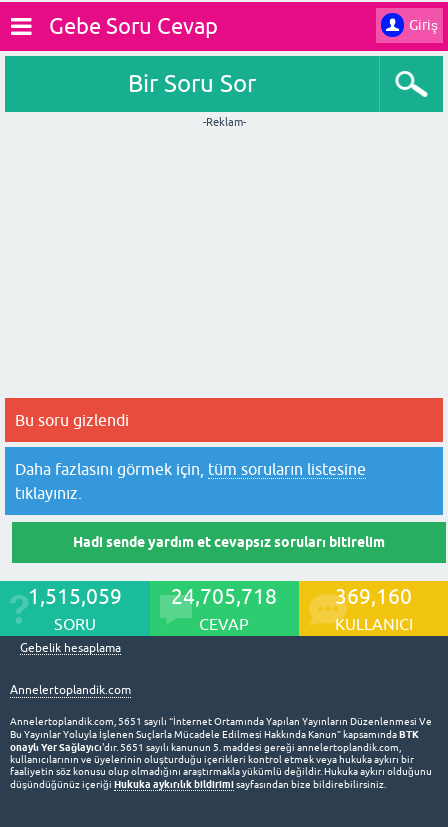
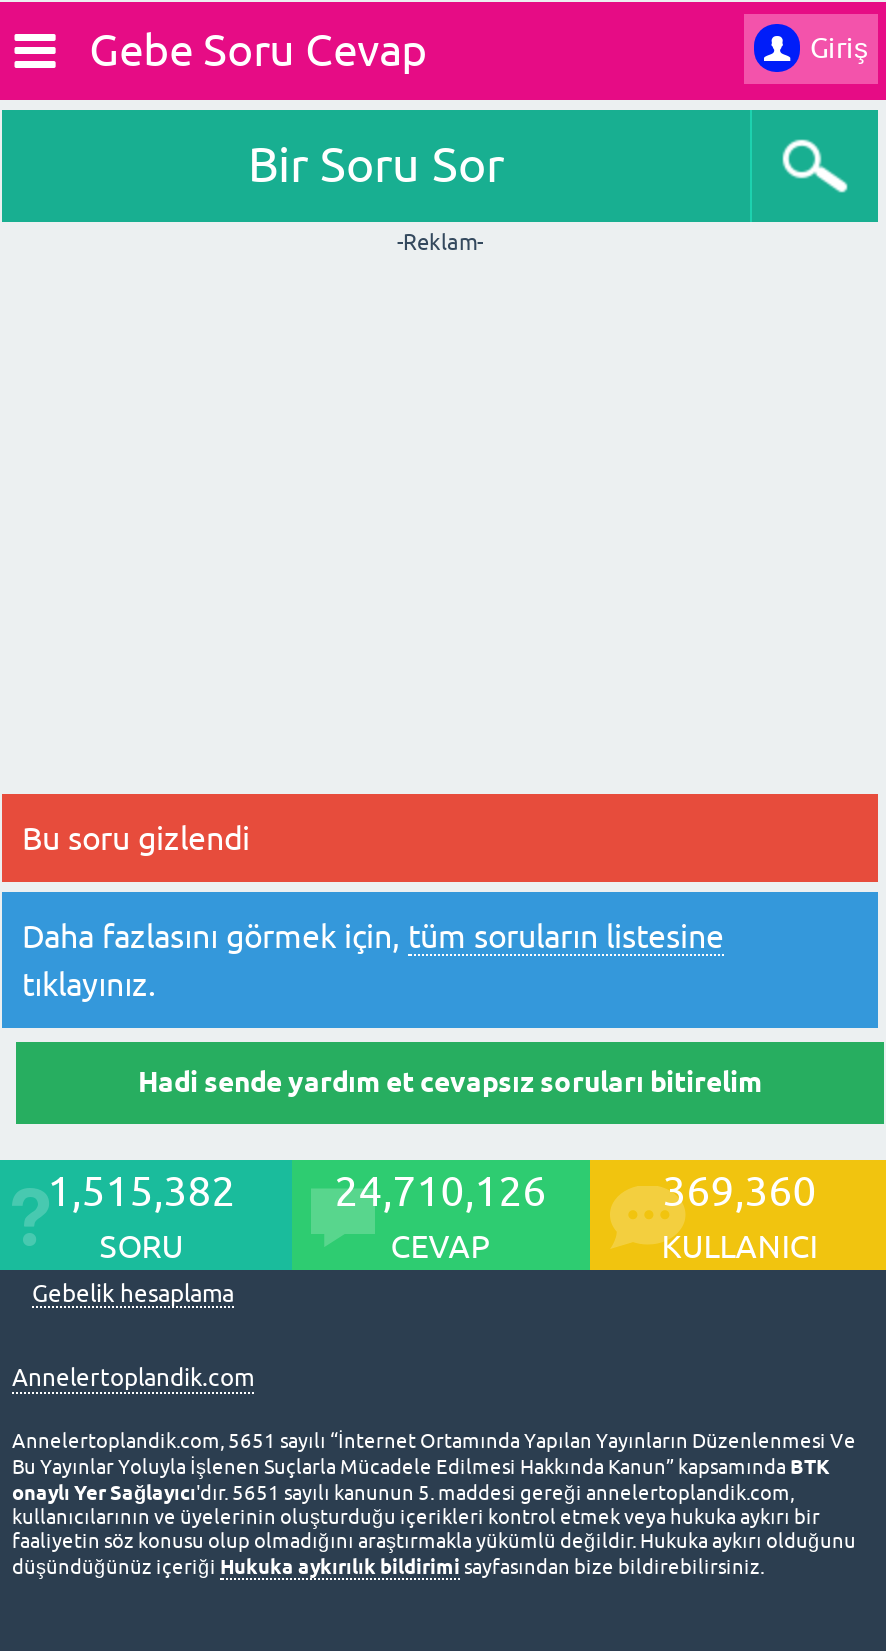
[28,585,122,608] 1,515,059 -> [48,1168,236,1214] 1,515,382
[171,585,277,608] 24,705,718 -> [335,1168,547,1214] 24,710,126
[335,585,412,608] 369,160 -> [663,1168,817,1214] 369,360

